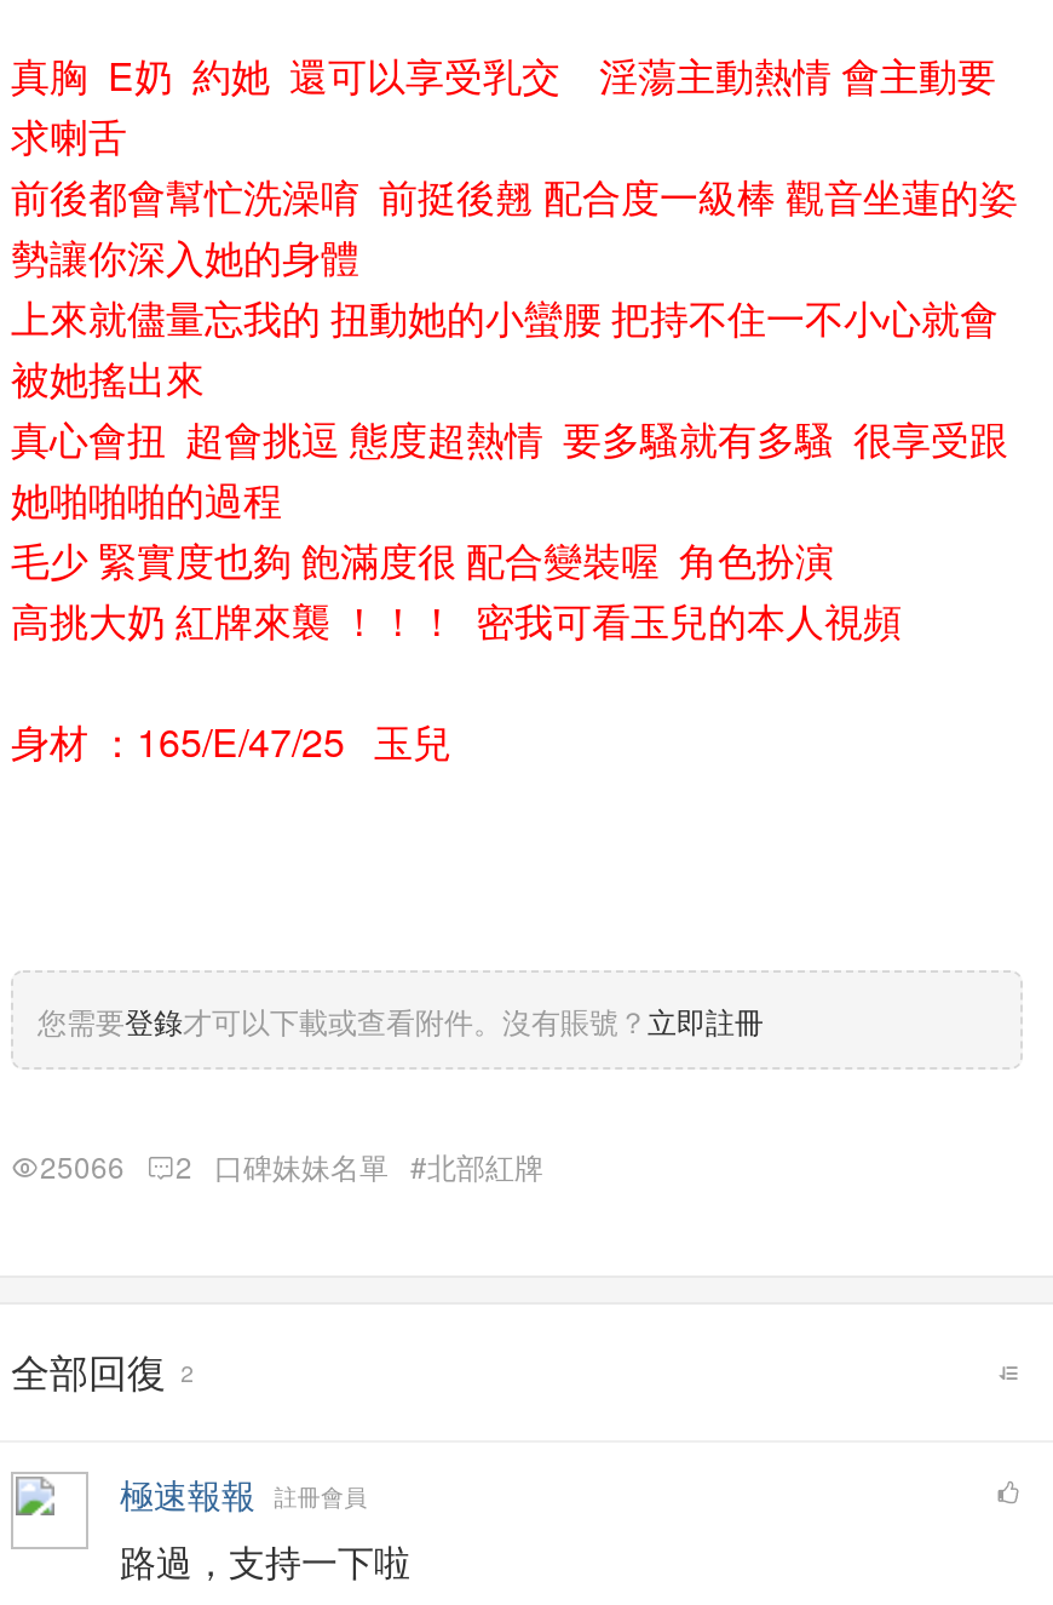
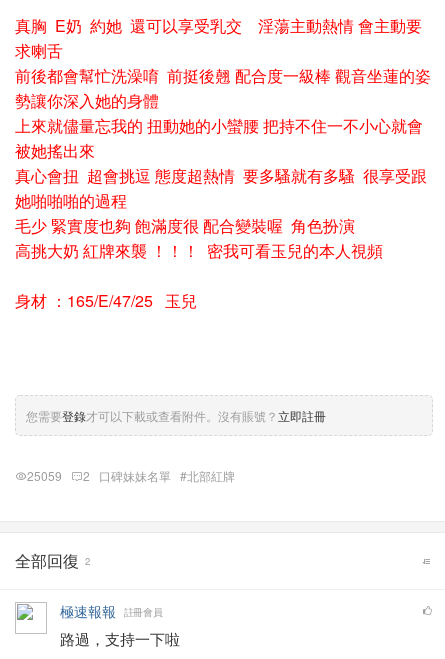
[40,1145,558,1186] 25066 2 口碑妹妹名單 #北部紅牌 -> [27,467,241,484] 25059 2 口碑妹妹名單 #北部紅牌

